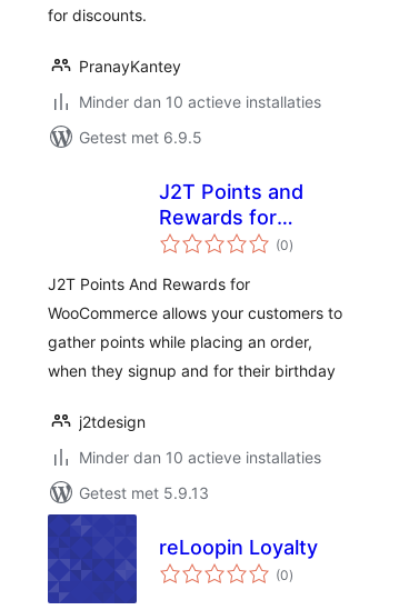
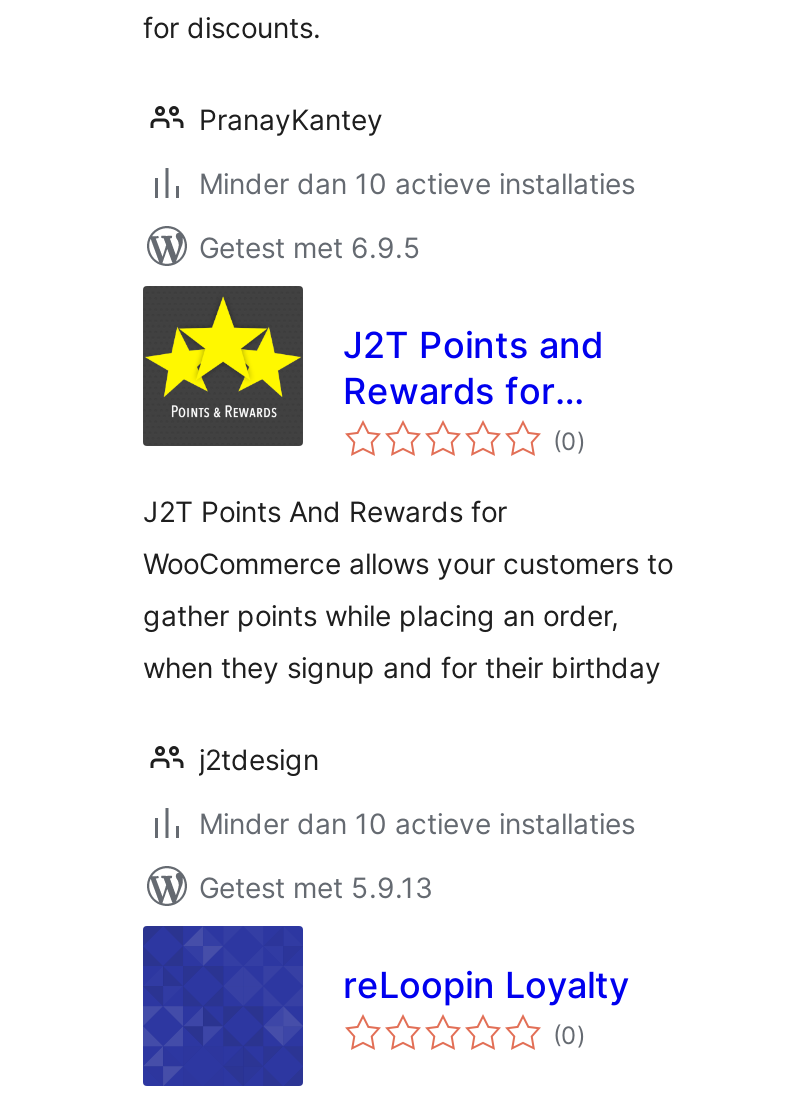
none -> [141,284,305,448] [image]

